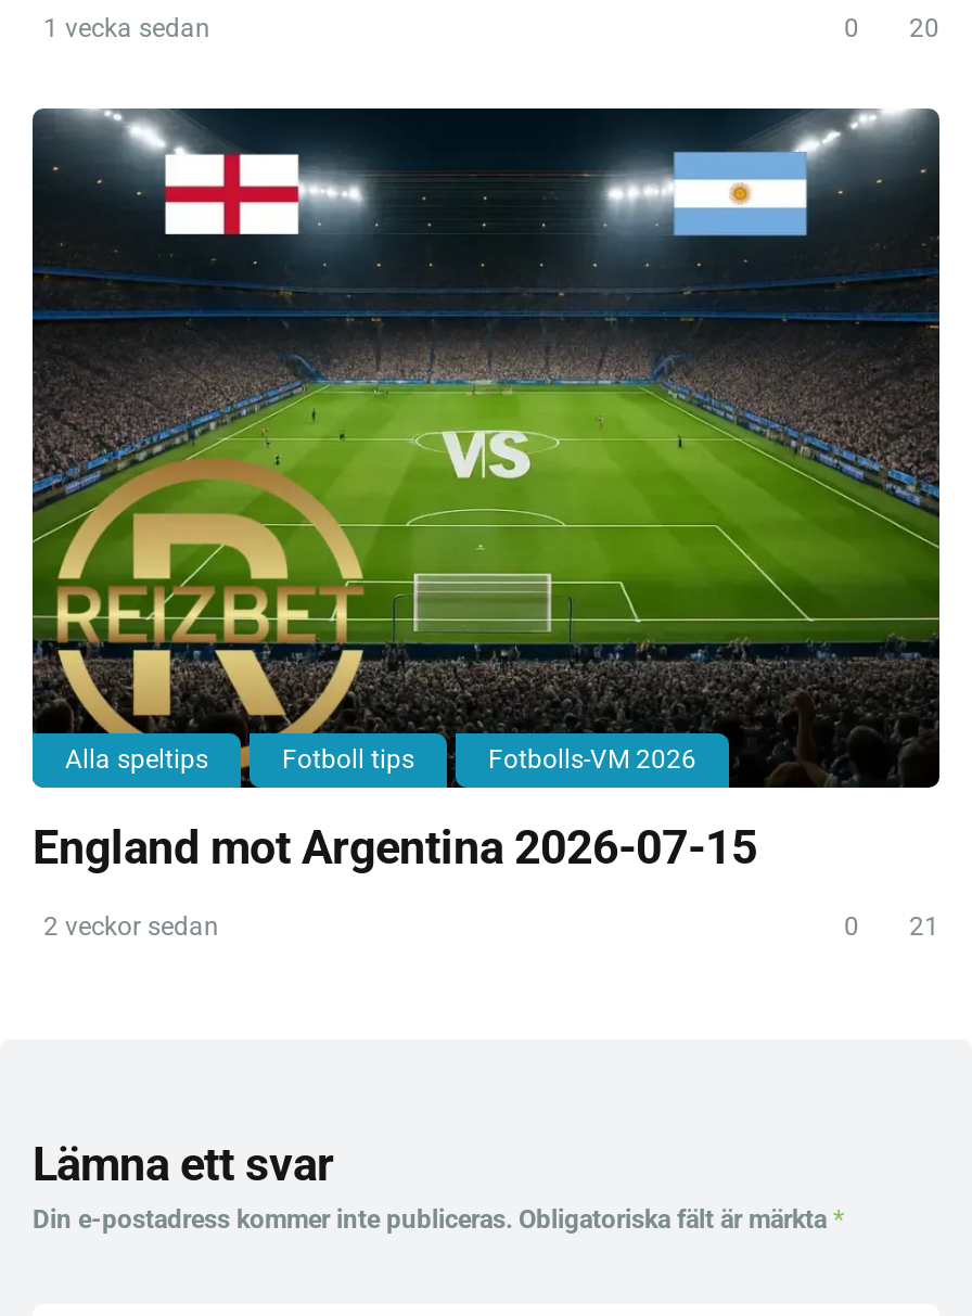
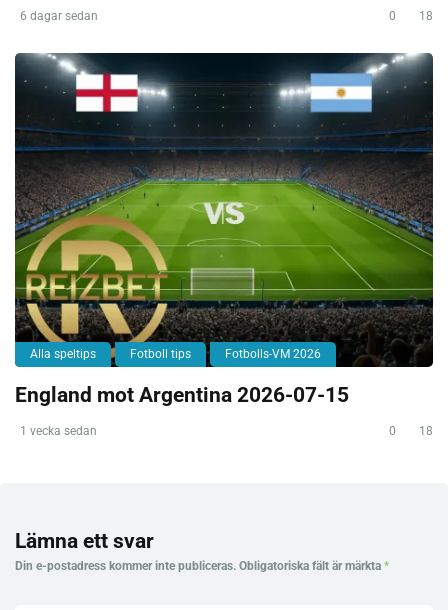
[43,12,210,42] 1 vecka sedan -> [20,9,98,23] 6 dagar sedan
[844,12,939,42] 0 20 -> [389,9,433,23] 0 18
[43,911,219,941] 2 veckor sedan -> [20,424,97,438] 1 vecka sedan
[844,911,939,941] 0 21 -> [389,424,433,438] 0 18

